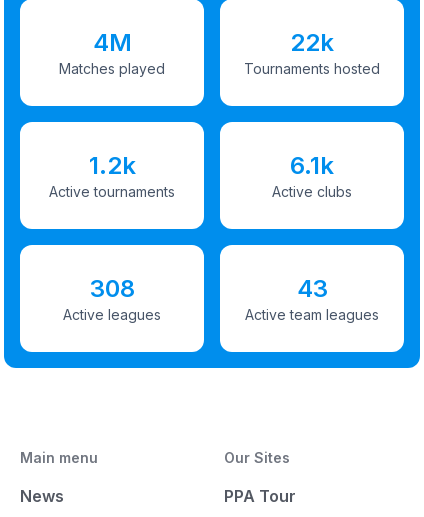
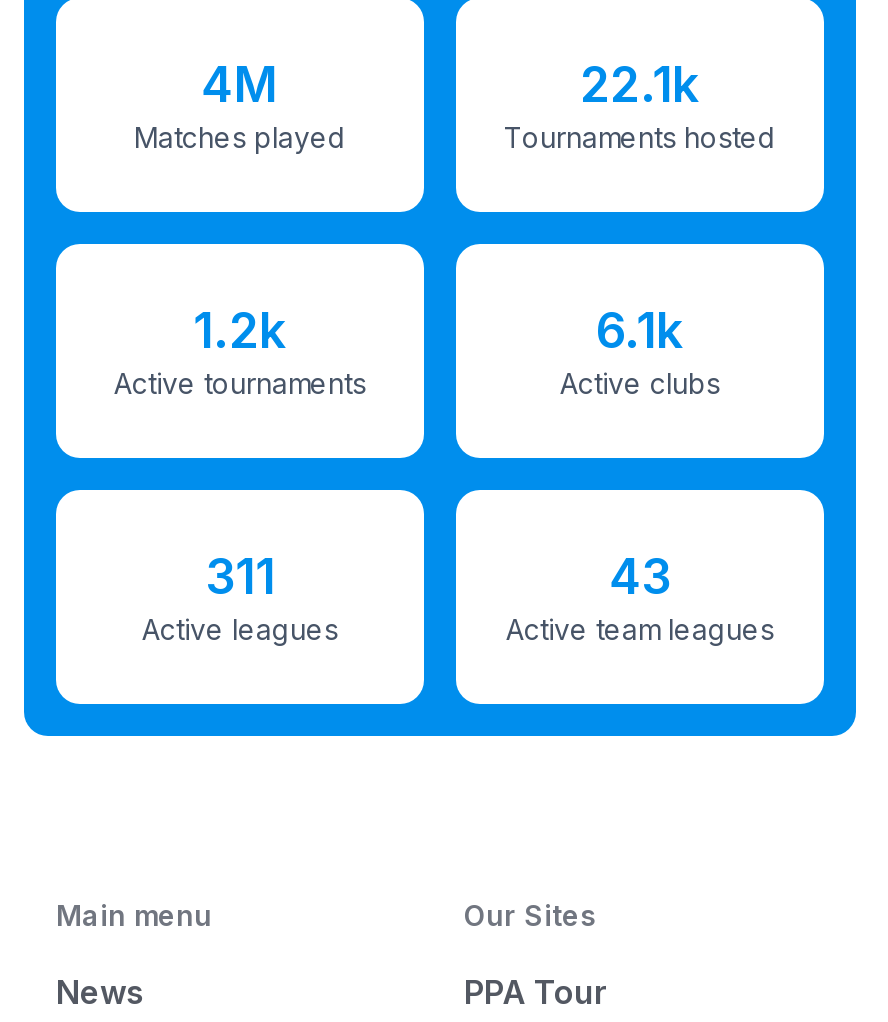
[290,27,334,56] 22k -> [580,55,700,113] 22.1k
[89,273,134,302] 308 -> [205,547,275,605] 311

